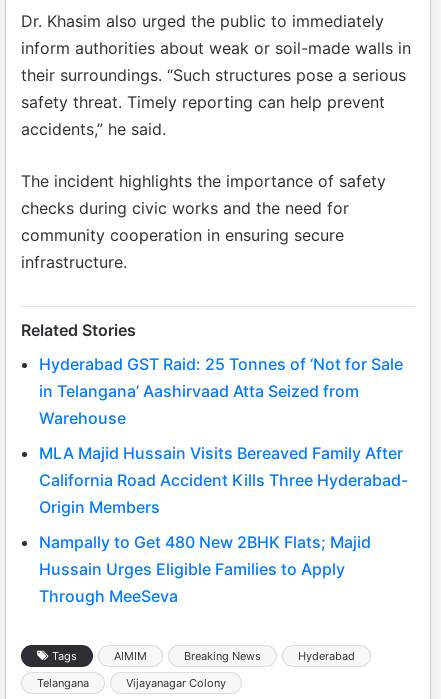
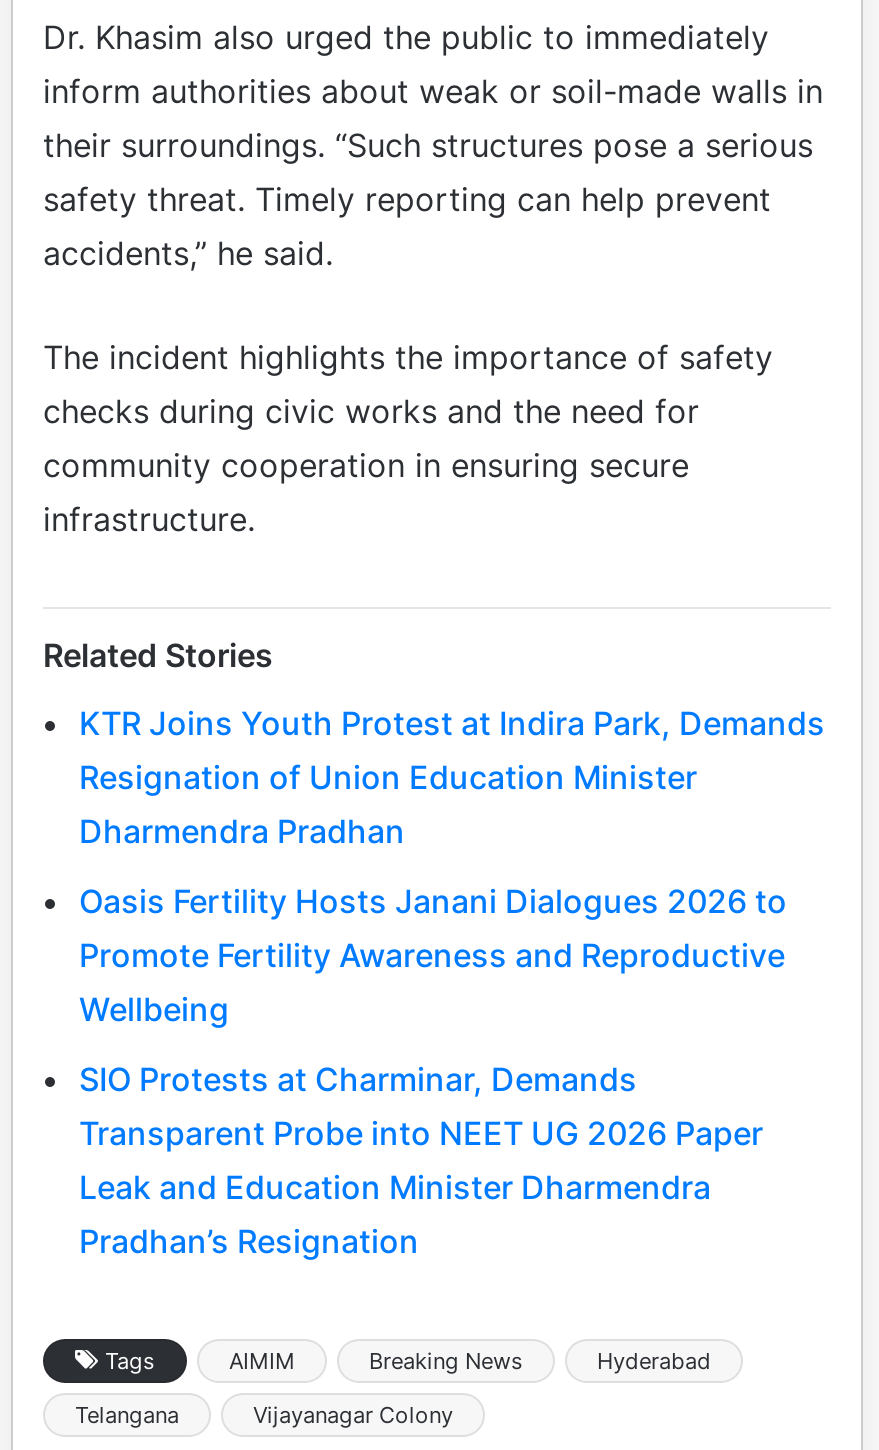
[39,354,403,428] Hyderabad GST Raid: 25 Tonnes of ‘Not for Sale | in Telangana’ Aashirvaad Atta Seized from | Warehouse -> [79,702,825,850] KTR Joins Youth Protest at Indira Park, Demands | Resignation of Union Education Minister | Dharmendra Pradhan
[39,443,408,517] MLA Majid Hussain Visits Bereaved Family After | California Road Accident Kills Three Hyderabad- | Origin Members -> [79,880,787,1028] Oasis Fertility Hosts Janani Dialogues 2026 to | Promote Fertility Awareness and Reproductive | Wellbeing
[39,532,371,606] Nampally to Get 480 New 2BHK Flats; Majid | Hussain Urges Eligible Families to Apply | Through MeeSeva -> [79,1058,763,1260] SIO Protests at Charminar, Demands | Transparent Probe into NEET UG 2026 Paper | Leak and Education Minister Dharmendra | Pradhan’s Resignation

